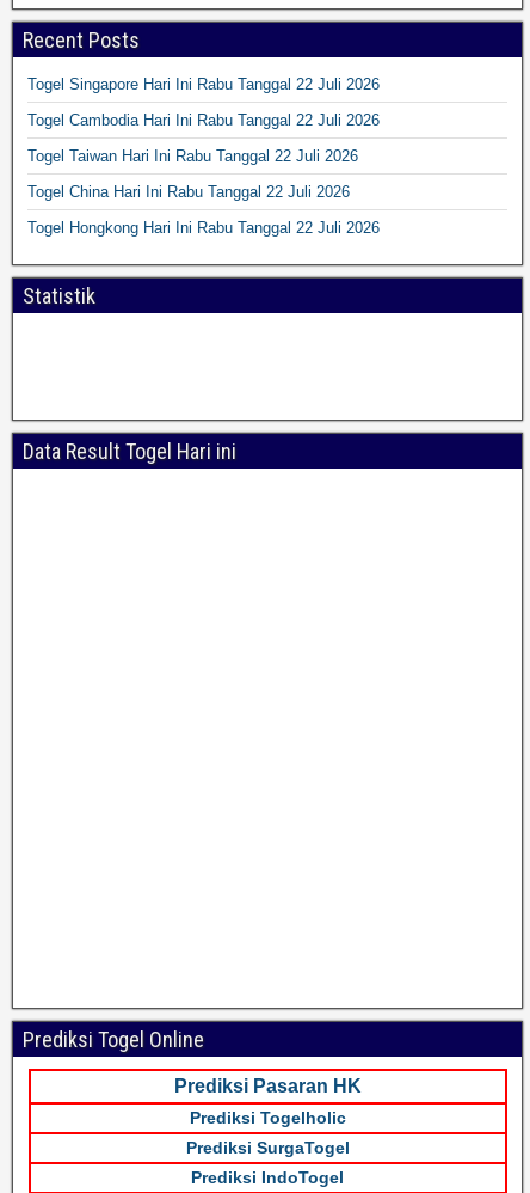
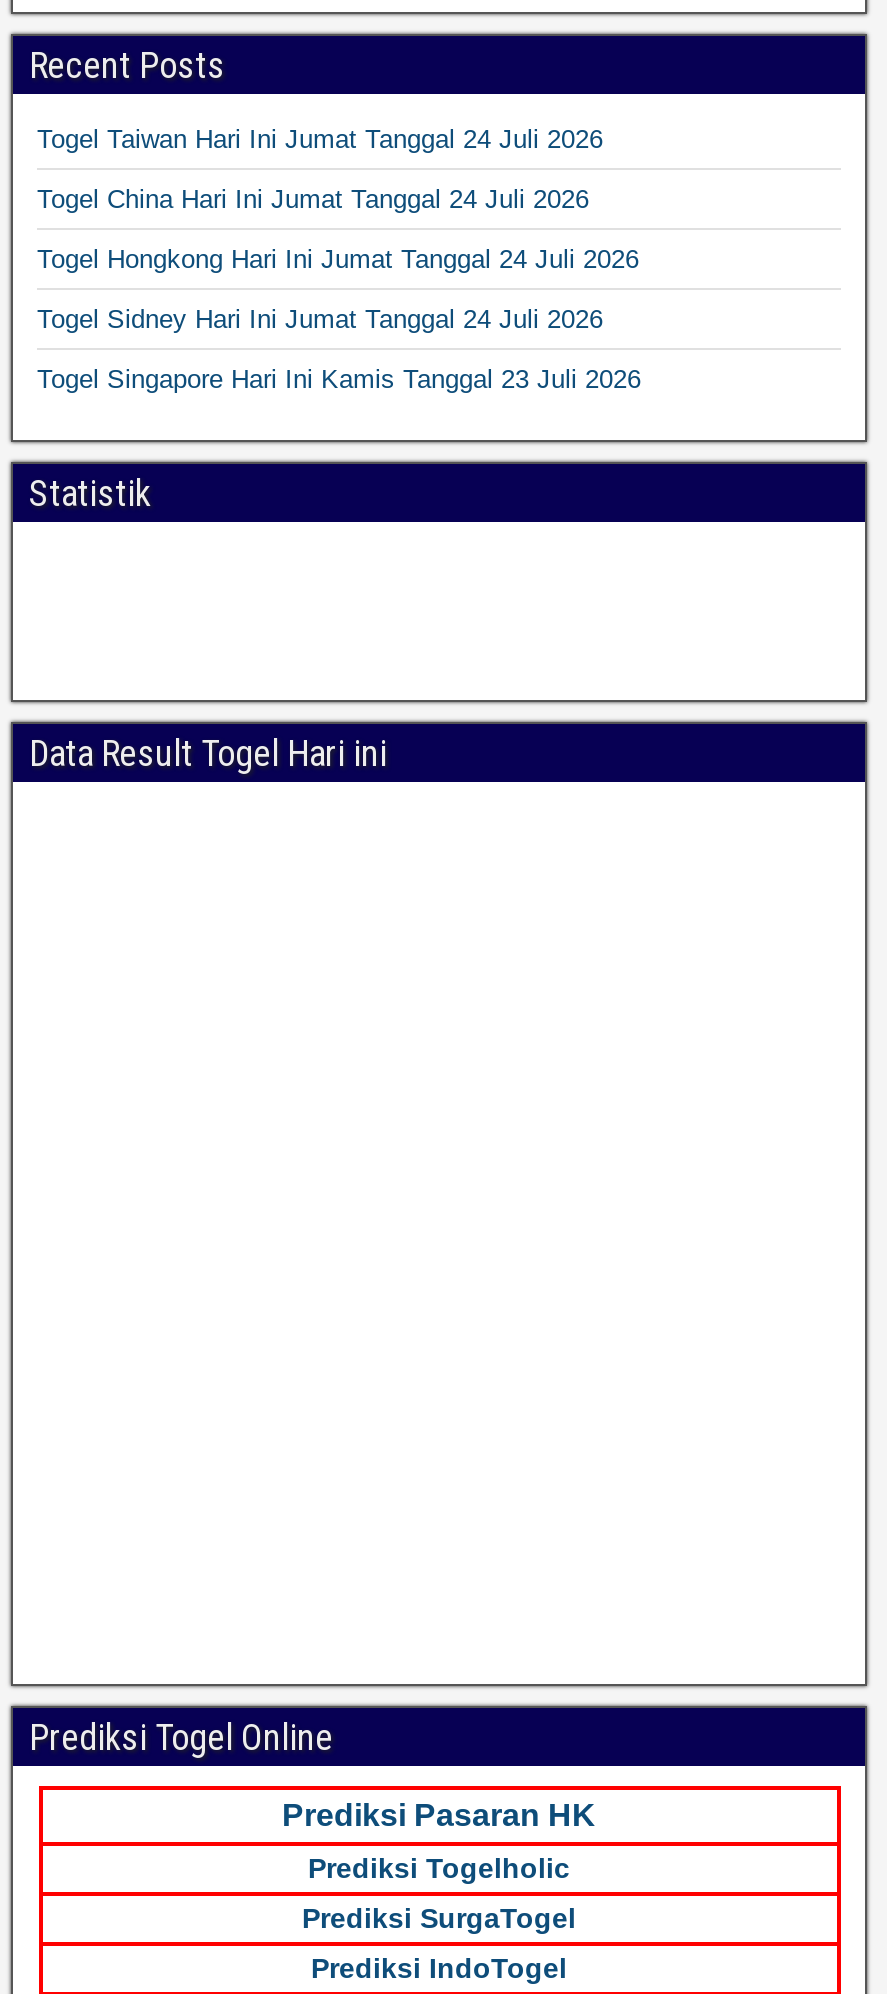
[27,75,380,93] Togel Singapore Hari Ini Rabu Tanggal 22 Juli 2026 -> [37,123,603,153] Togel Taiwan Hari Ini Jumat Tanggal 24 Juli 2026
[27,111,380,129] Togel Cambodia Hari Ini Rabu Tanggal 22 Juli 2026 -> [37,183,589,213] Togel China Hari Ini Jumat Tanggal 24 Juli 2026
[27,146,358,164] Togel Taiwan Hari Ini Rabu Tanggal 22 Juli 2026 -> [37,243,639,273] Togel Hongkong Hari Ini Jumat Tanggal 24 Juli 2026
[27,182,350,200] Togel China Hari Ini Rabu Tanggal 22 Juli 2026 -> [37,303,603,333] Togel Sidney Hari Ini Jumat Tanggal 24 Juli 2026
[27,218,380,236] Togel Hongkong Hari Ini Rabu Tanggal 22 Juli 2026 -> [37,363,641,393] Togel Singapore Hari Ini Kamis Tanggal 23 Juli 2026

